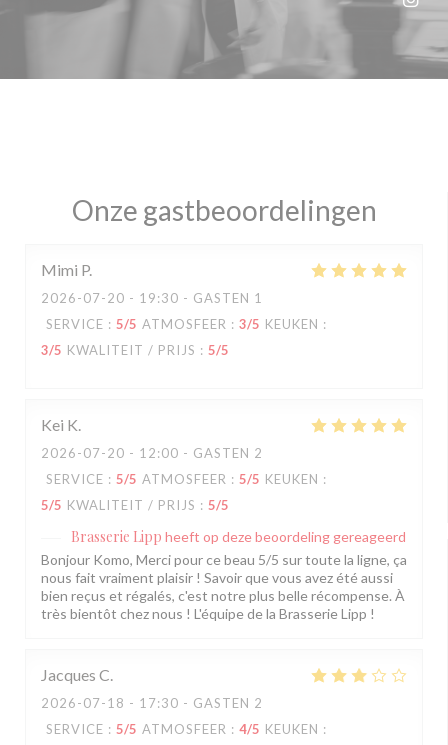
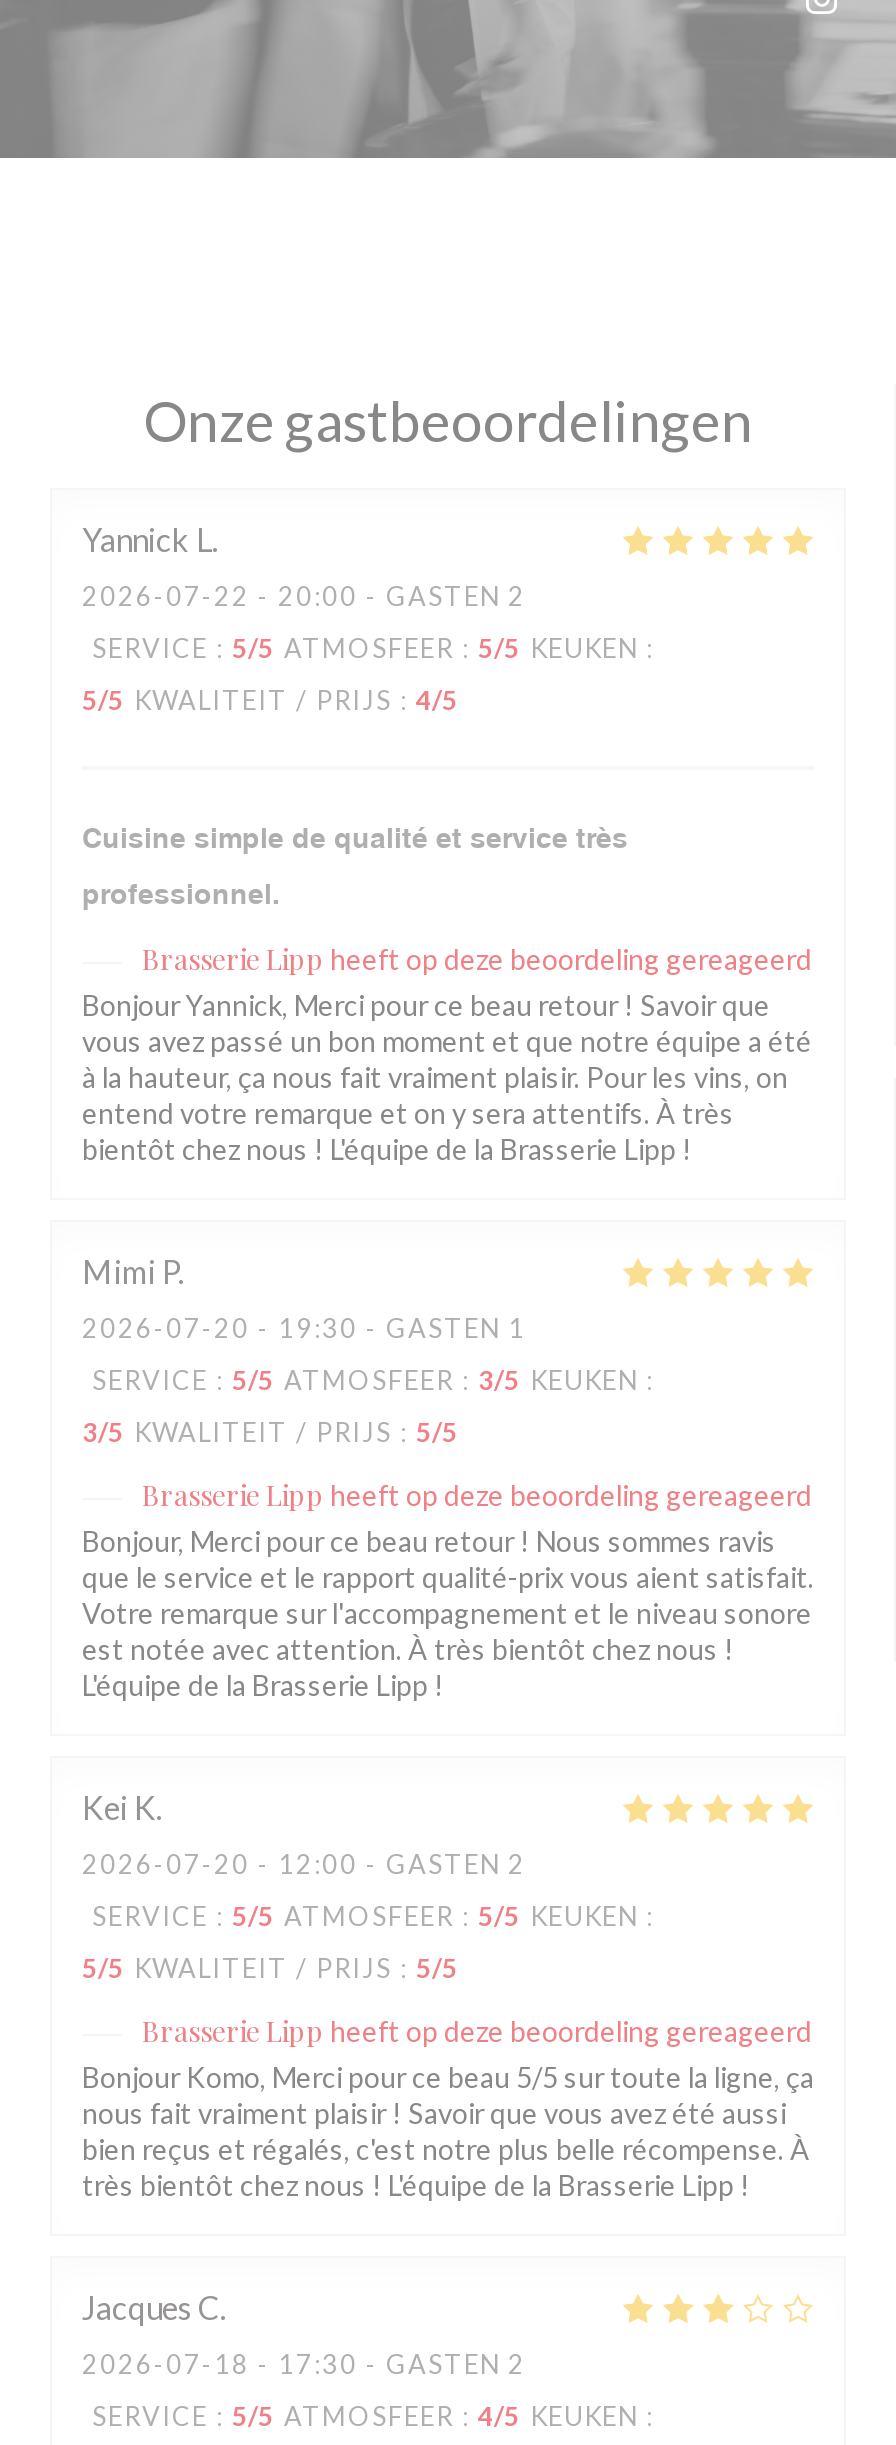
none -> [82,521,654,717] Yannick L | 2026-07-22 - 20:00 - GASTEN 2 | SERVICE: 5/5 ATMOSFEER: 5/5 KEUKEN: | 5/5 KWALITEIT / PRIJS: 4/5
none -> [82,823,812,1167] Cuisine simple de qualité et service très | professionnel. | Brasserie Lipp heeft op deze beoordeling gereageerd | Bonjour Yannick, Merci pour ce beau retour ! Savoir que | vous avez passé un bon moment et que notre équipe a été | à la hauteur, ça nous fait vraiment plaisir. Pour les vins, on | entend votre remarque et on y sera attentifs. À très | bientôt chez nous ! L'équipe de la Brasserie Lipp !
none -> [82,1477,814,1703] Brasserie Lipp heeft op deze beoordeling gereageerd | Bonjour, Merci pour ce beau retour ! Nous sommes ravis | que le service et le rapport qualité-prix vous aient satisfait. | Votre remarque sur l'accompagnement et le niveau sonore | est notée avec attention. À très bientôt chez nous ! | L'équipe de la Brasserie Lipp !

